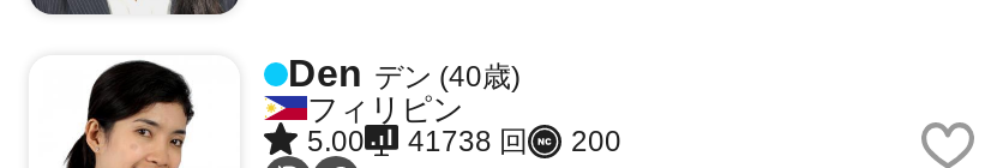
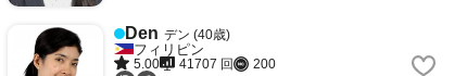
[307,126,621,160] 5.00 41738 回 200 -> [134,57,276,72] 5.00 41707 回 200

